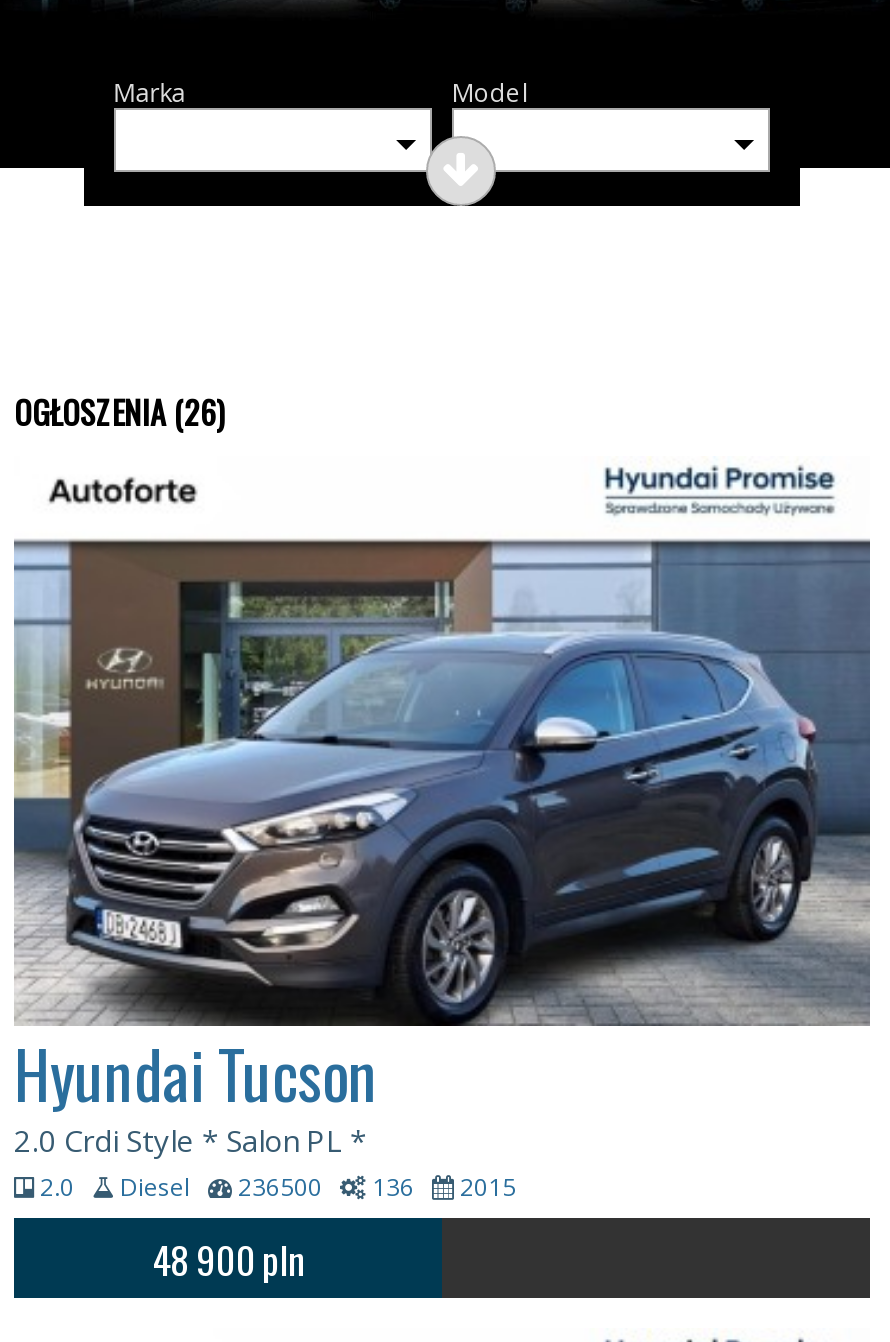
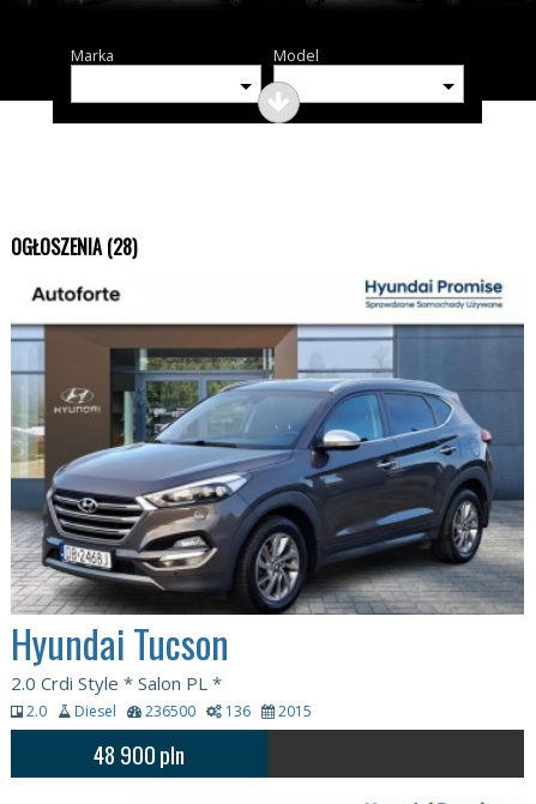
[14,388,224,436] OGŁOSZENIA (26) -> [11,232,137,261] OGŁOSZENIA (28)

